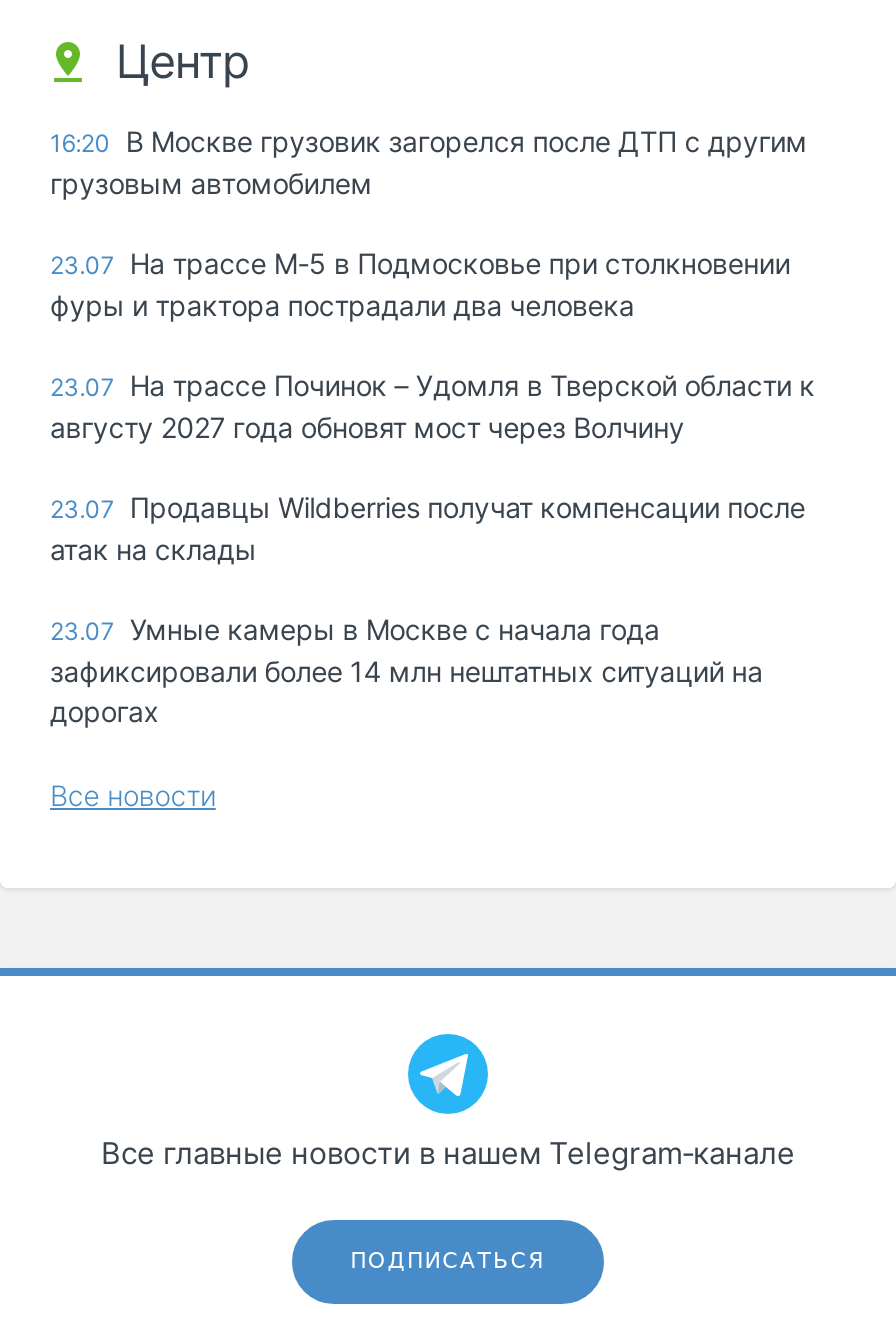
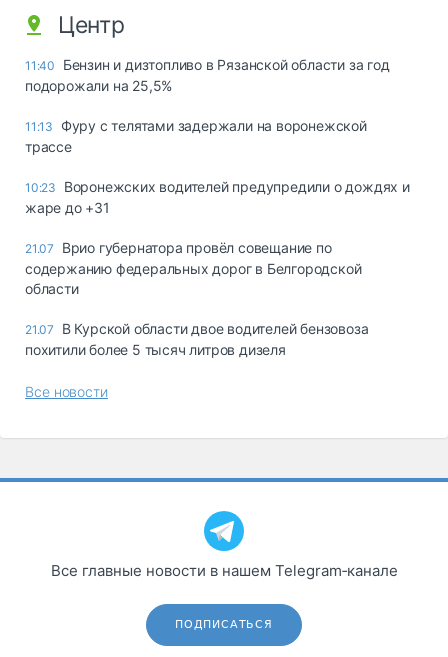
[50,124,807,200] 16:20 В Москве грузовик загорелся после ДТП с другим | грузовым автомобилем -> [25,56,390,94] 11:40 Бензин и дизтопливо в Рязанской области за год | подорожали на 25,5%
[50,246,790,322] 23.07 На трассе М-5 в Подмосковье при столкновении | фуры и трактора пострадали два человека -> [25,117,367,155] 11:13 Фуру с телятами задержали на воронежской | трассе
[50,368,815,444] 23.07 На трассе Починок – Удомля в Тверской области к | августу 2027 года обновят мост через Волчину -> [25,178,410,216] 10:23 Воронежских водителей предупредили о дождях и | жаре до +31
[50,490,805,566] 23.07 Продавцы Wildberries получат компенсации после | атак на склады -> [25,239,361,297] 21.07 Врио губернатора провёл совещание по | содержанию федеральных дорог в Белгородской | области
[50,612,763,728] 23.07 Умные камеры в Москве с начала года | зафиксировали более 14 млн нештатных ситуаций на | дорогах -> [25,320,368,358] 21.07 В Курской области двое водителей бензовоза | похитили более 5 тысяч литров дизеля

